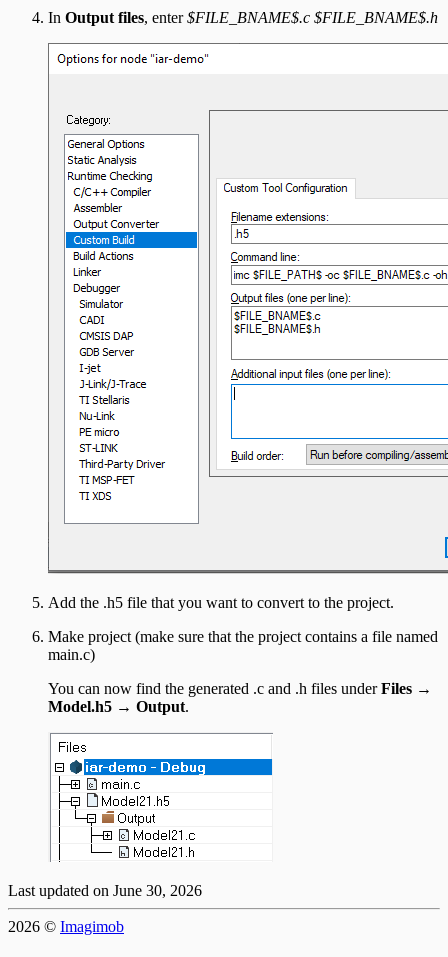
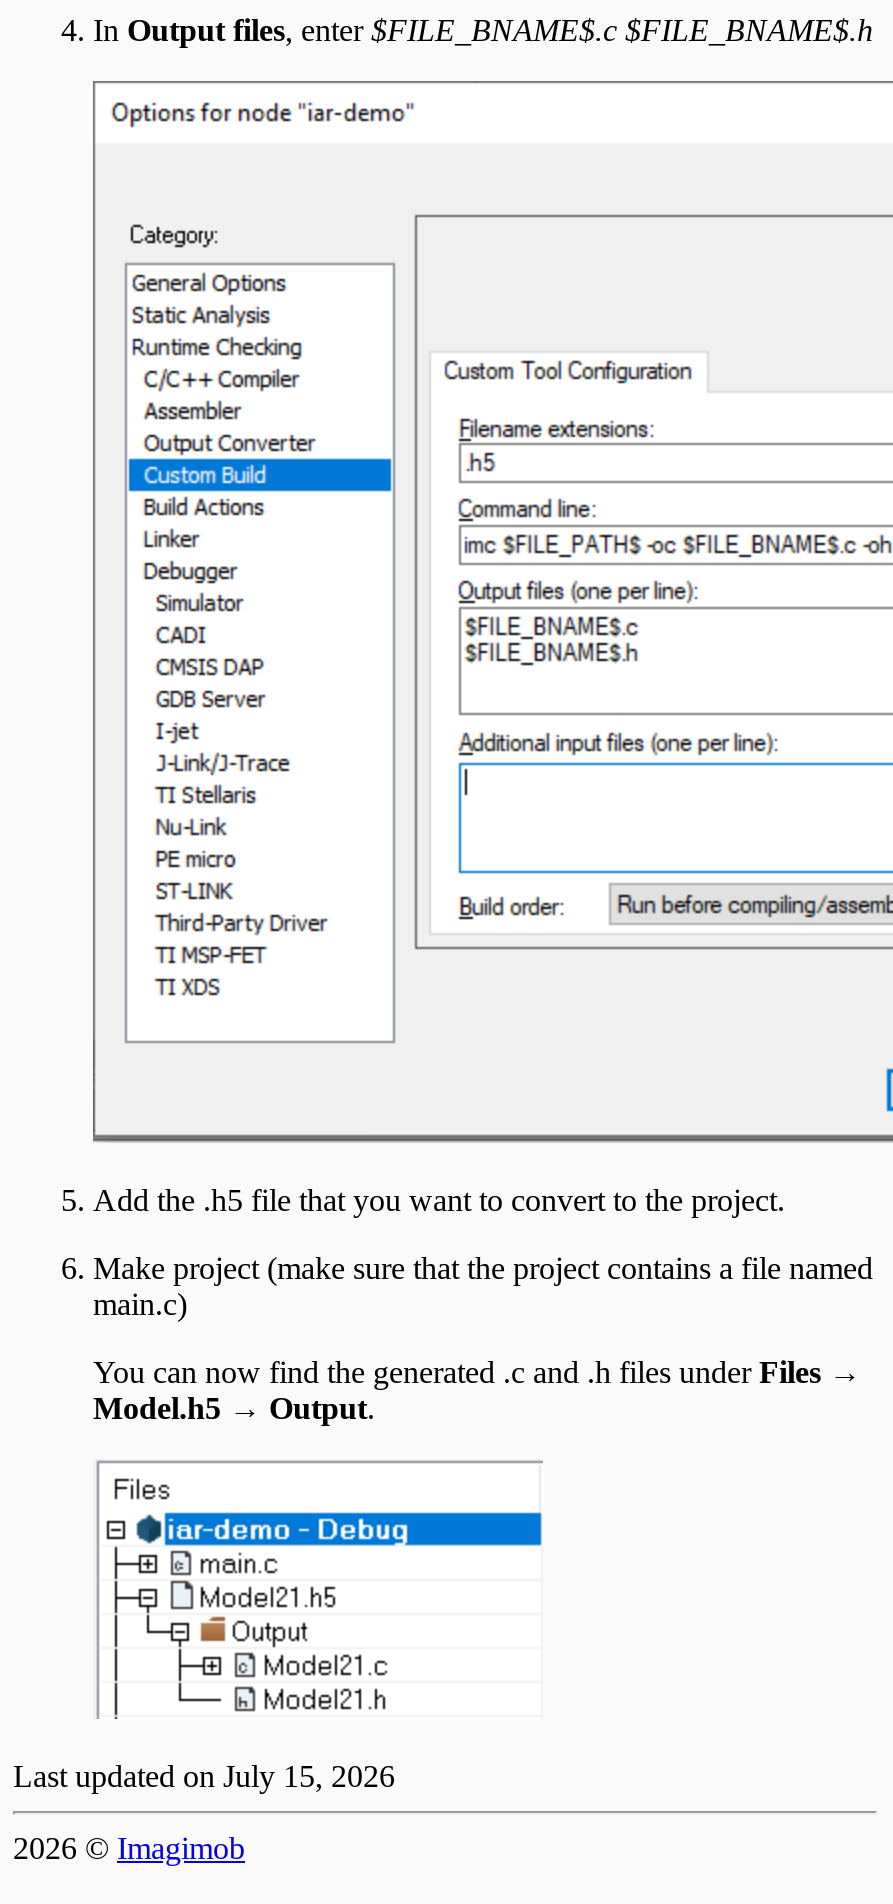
[8,882,202,899] Last updated on June 30, 2026 -> [13,1759,395,1793] Last updated on July 15, 2026

